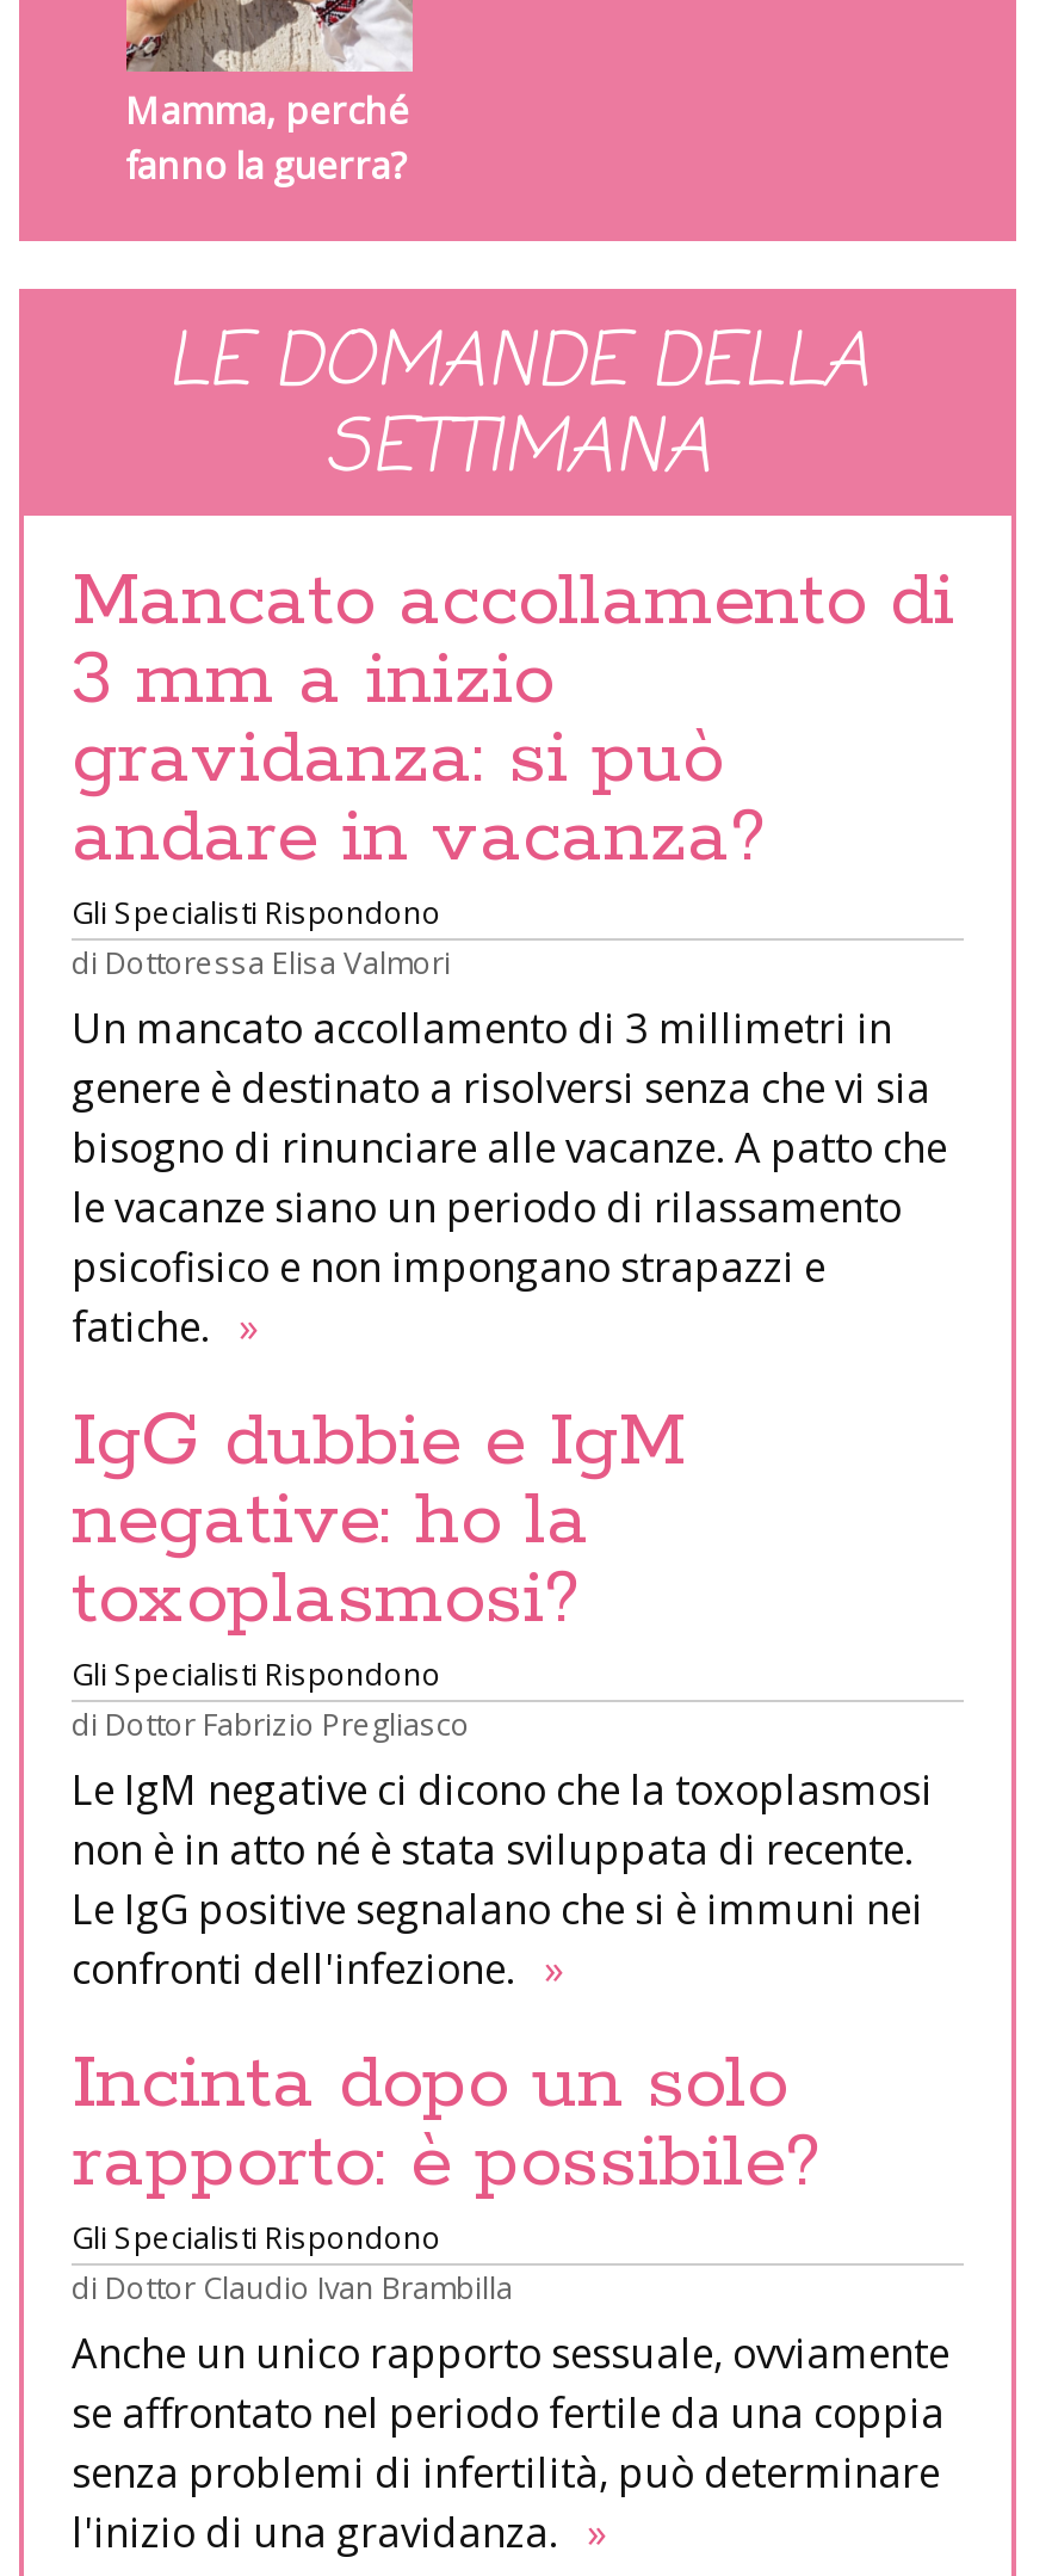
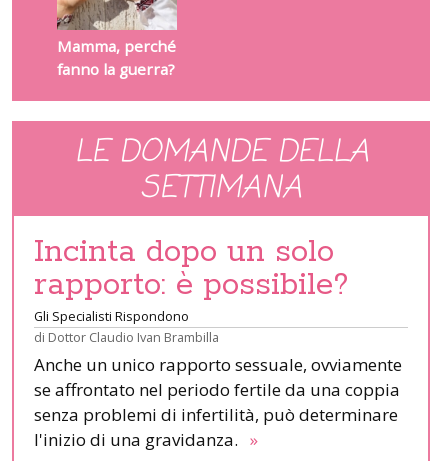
[72,554,954,1996] Mancato accollamento di | 3 mm a inizio | gravidanza: si può | andare in vacanza? | Gli Specialisti Rispondono | di Dottoressa Elisa Valmori | Un mancato accollamento di 3 millimetri in | genere è destinato a risolversi senza che vi sia | bisogno di rinunciare alle vacanze. A patto che | le vacanze siano un periodo di rilassamento | psicofisico e non impongano strapazzi e | fatiche.» | IgG dubbie e IgM | negative: ho la | toxoplasmosi? | Gli Specialisti Rispondono | di Dottor Fabrizio Pregliasco | Le IgM negative ci dicono che la toxoplasmosi | non è in atto né è stata sviluppata di recente. | Le IgG positive segnalano che si è immuni nei | confronti dell'infezione.» -> none

